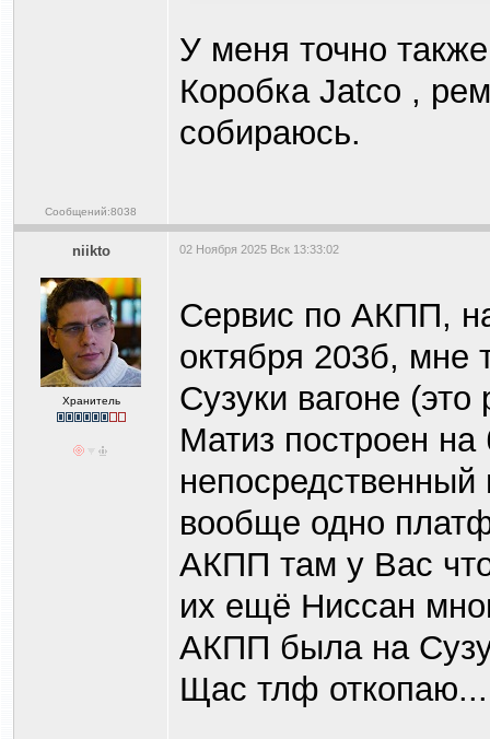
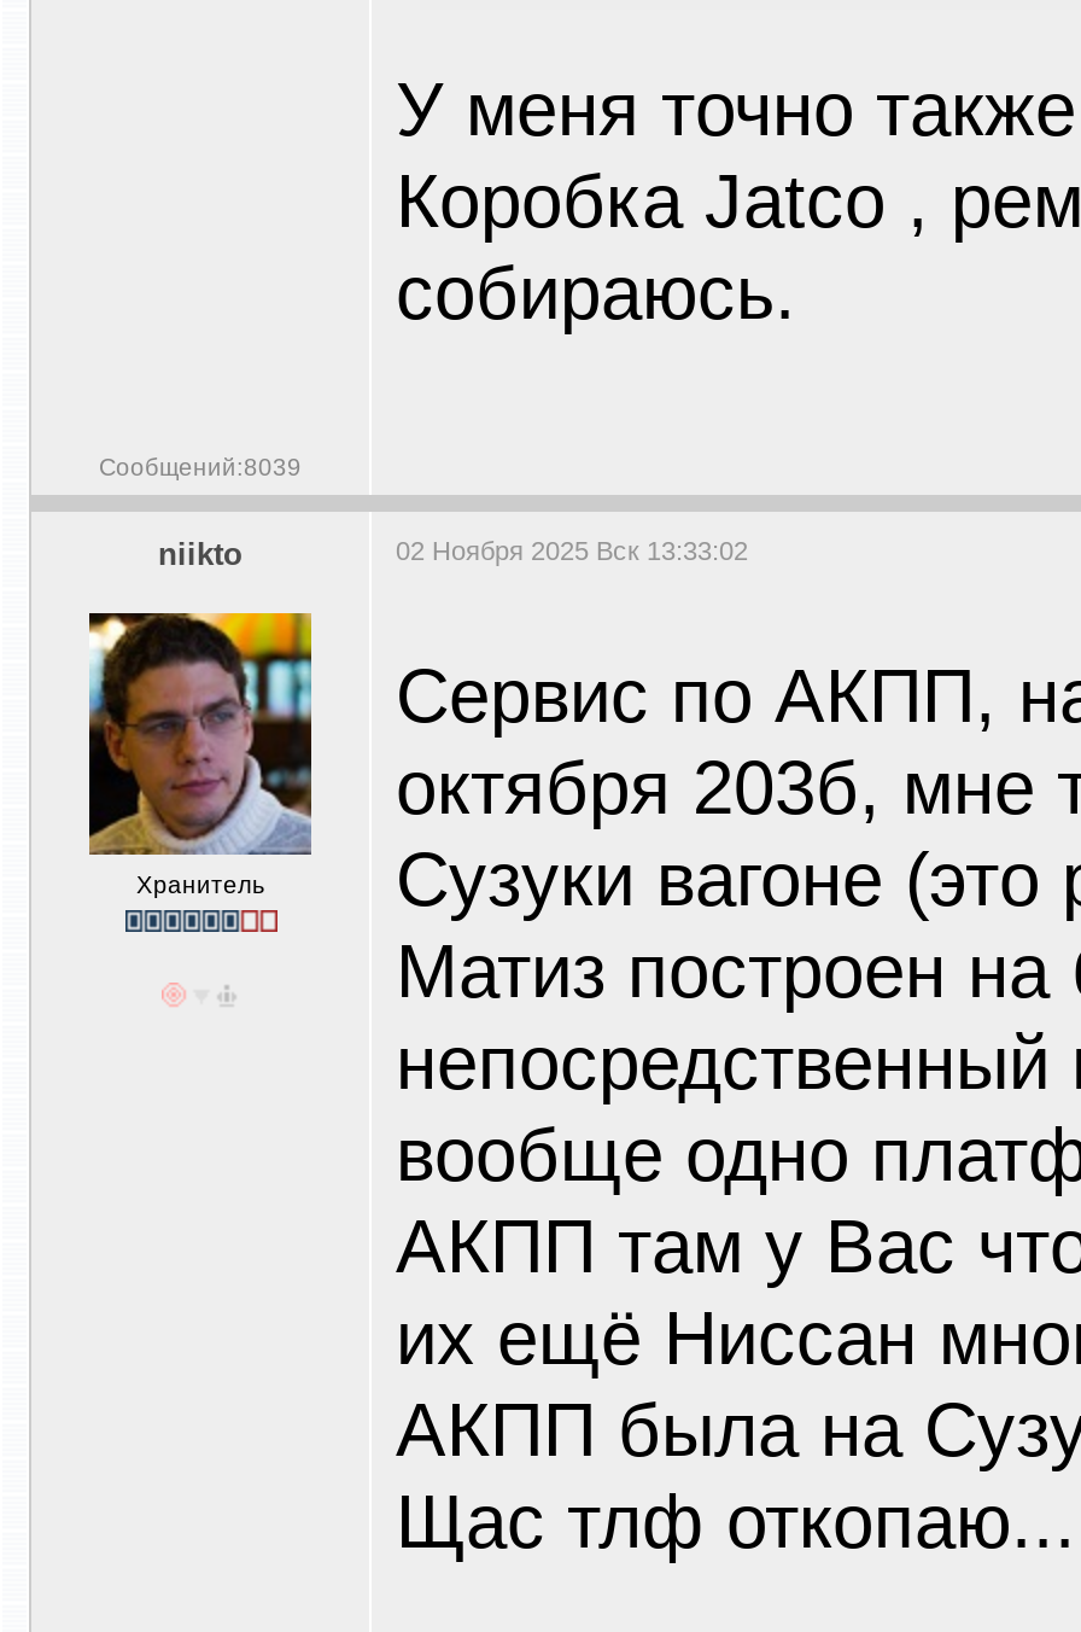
[45,206,137,218] Сообщений:8038 -> [99,454,302,480] Сообщений:8039

